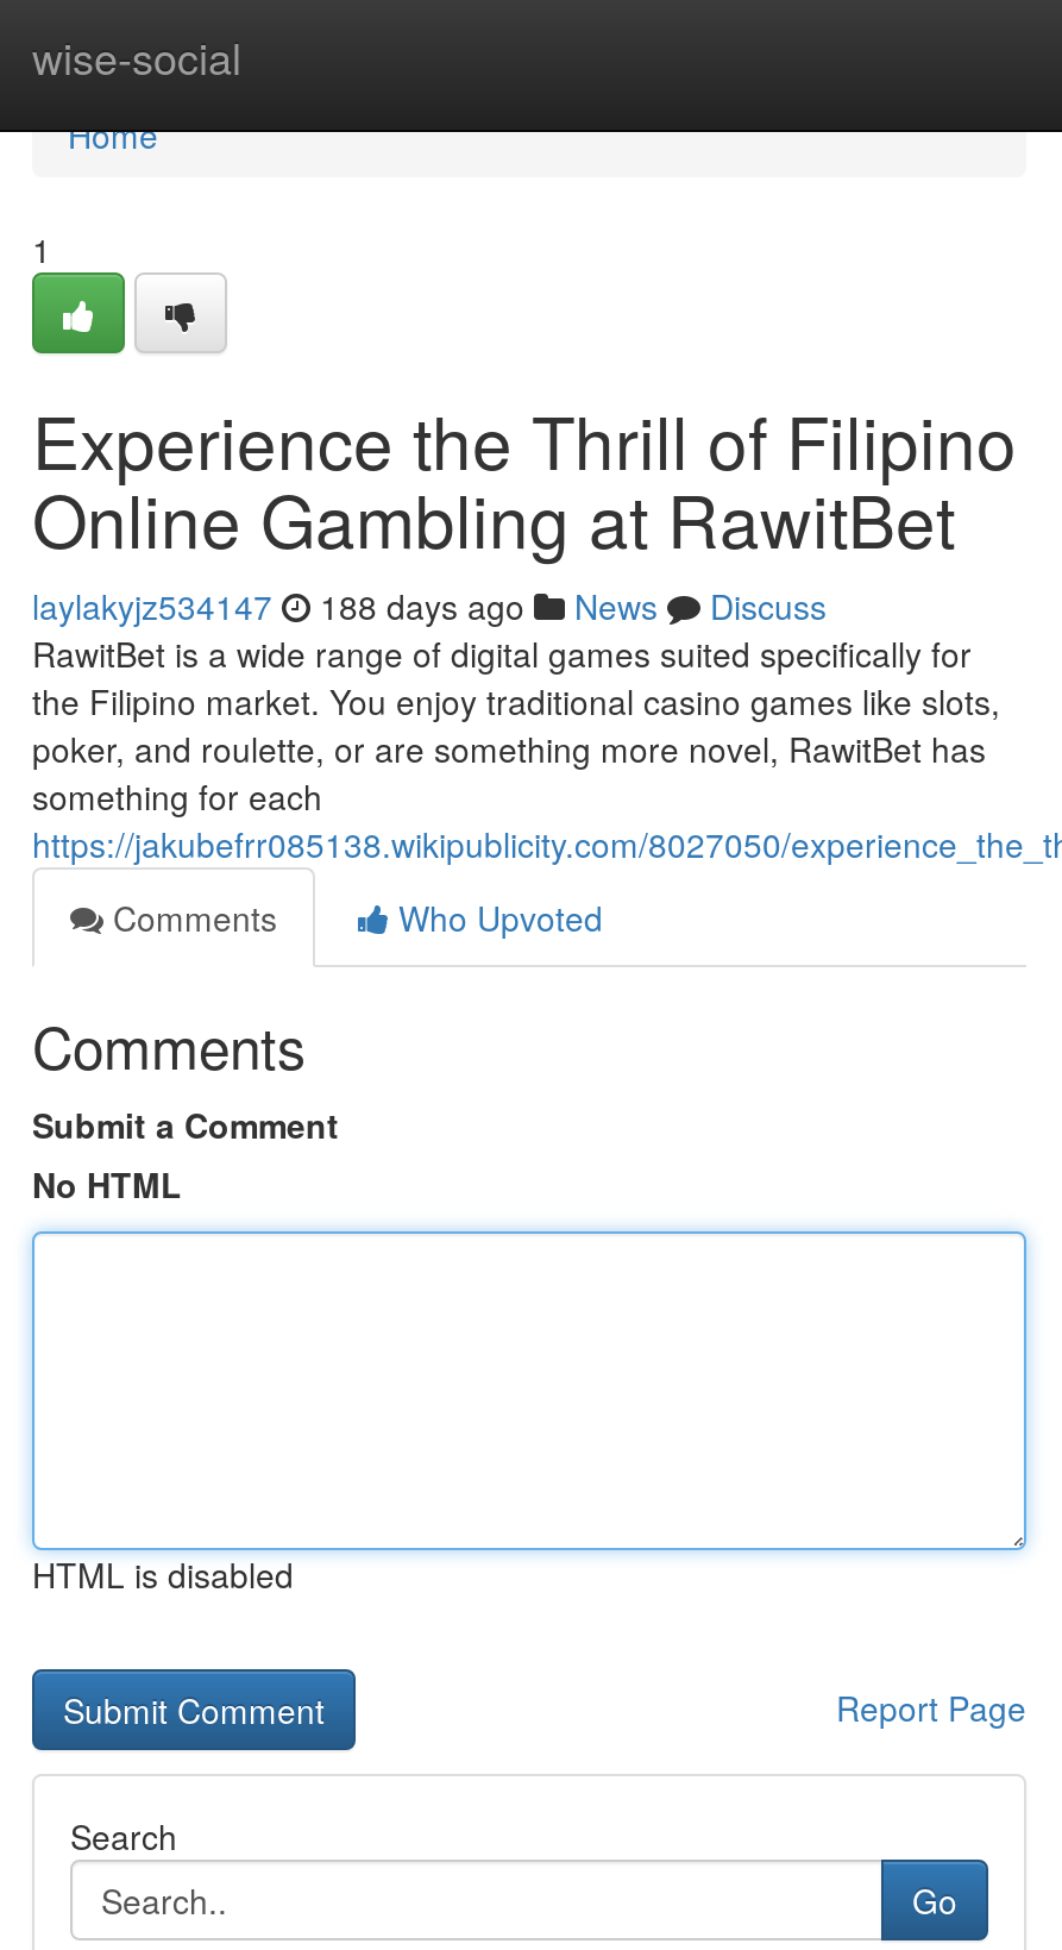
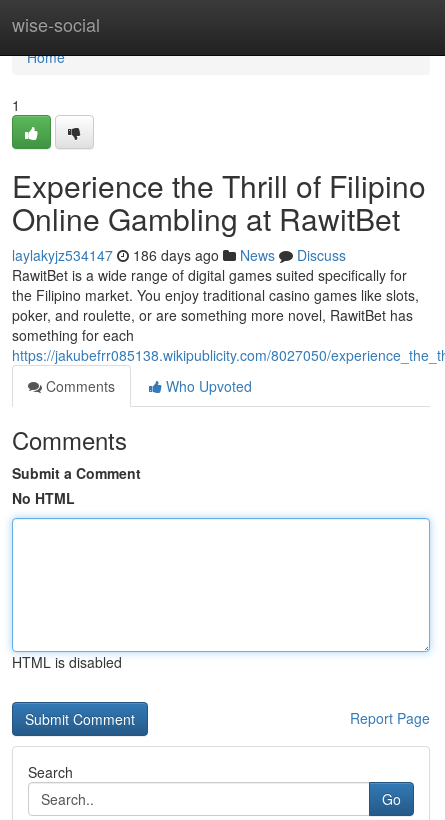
[32,582,827,629] laylakyjz534147 188 days ago News Discuss -> [12,245,346,265] laylakyjz534147 186 days ago News Discuss

